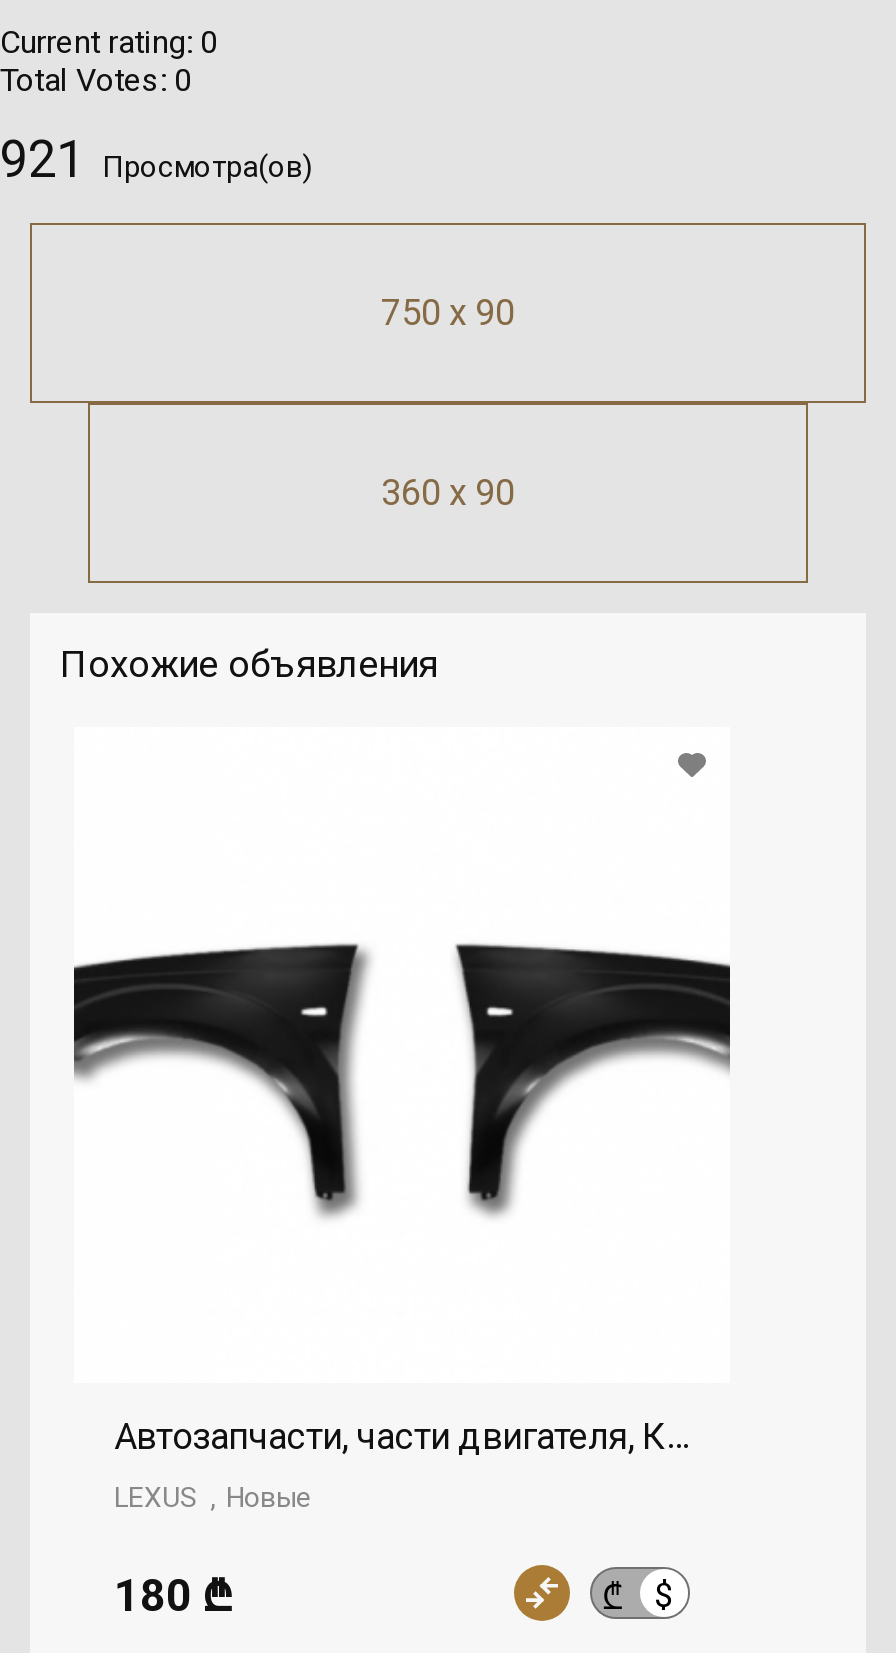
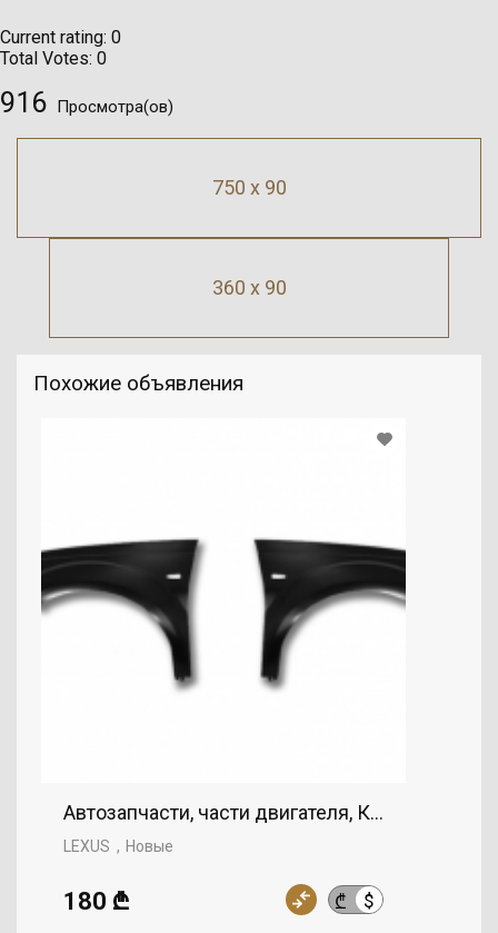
[0,128,312,188] 921 Просмотра(ов) -> [0,85,173,119] 916 Просмотра(ов)

